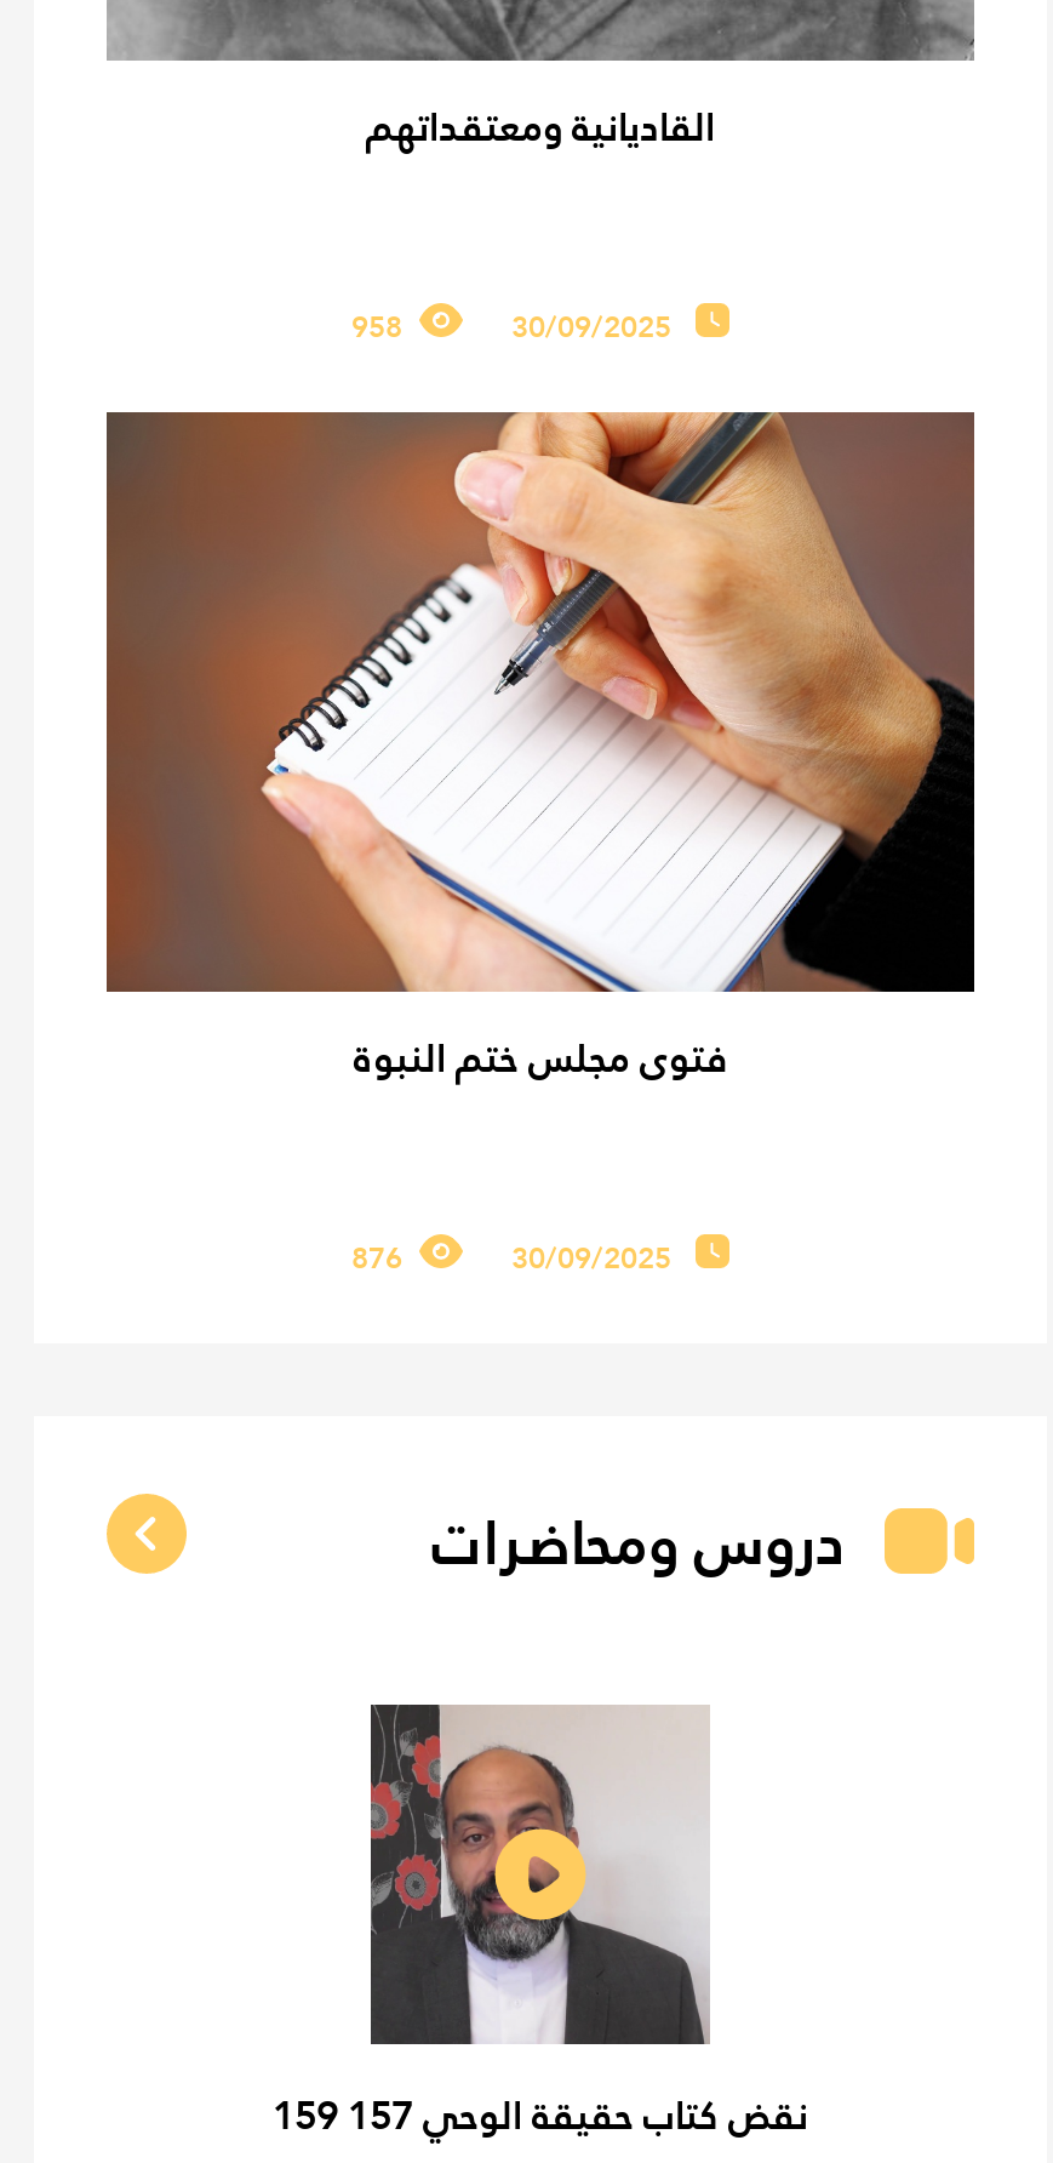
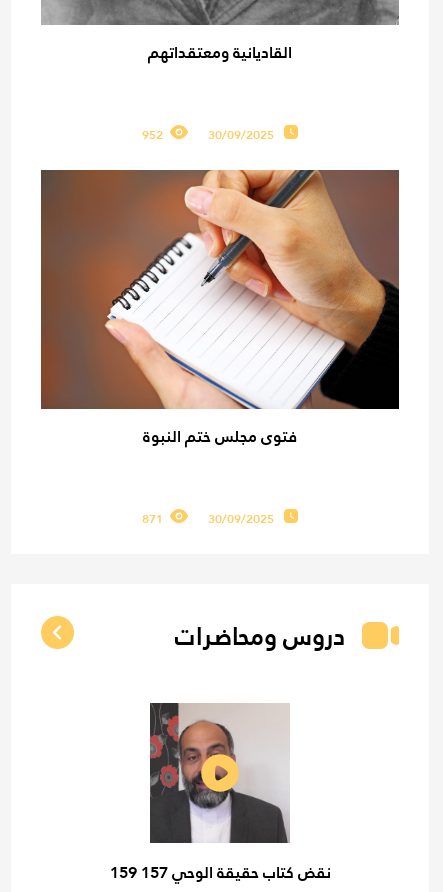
[351,301,402,355] 958 -> [142,124,163,146] 952
[351,1231,402,1285] 876 -> [142,508,163,530] 871

